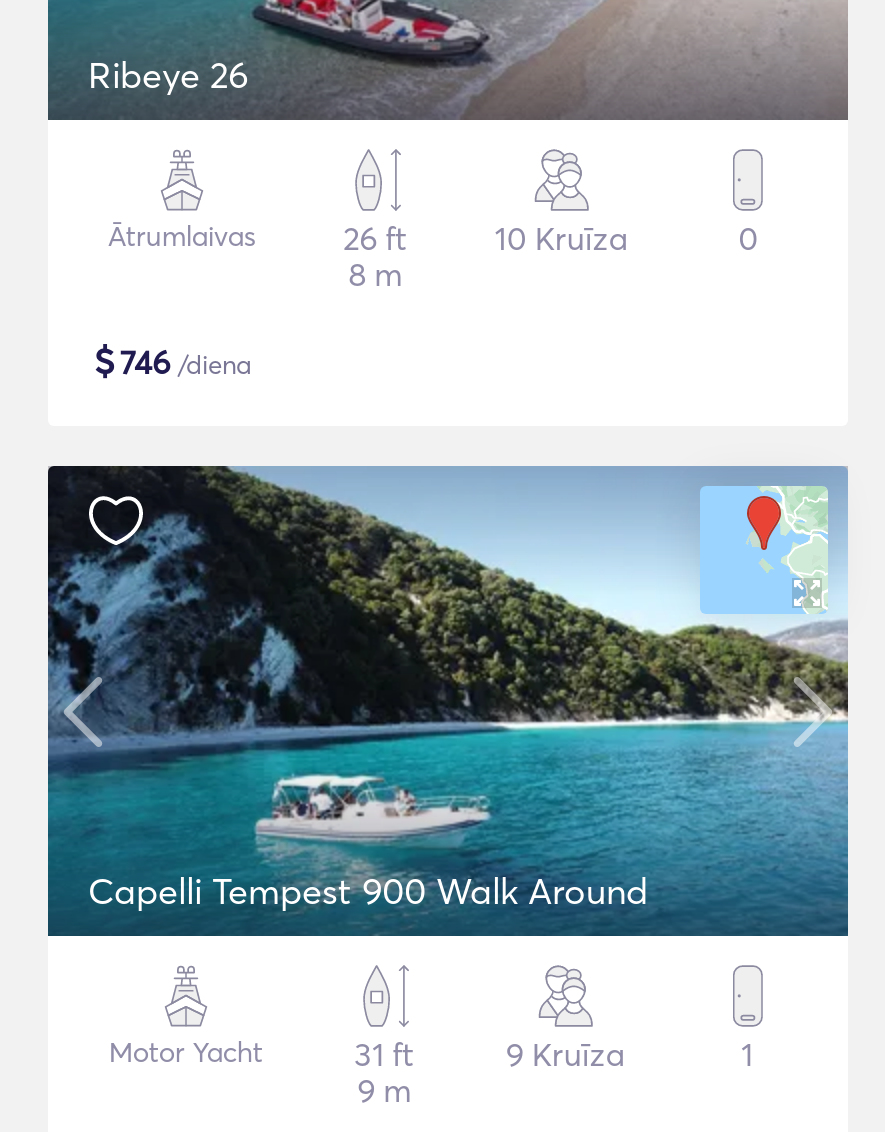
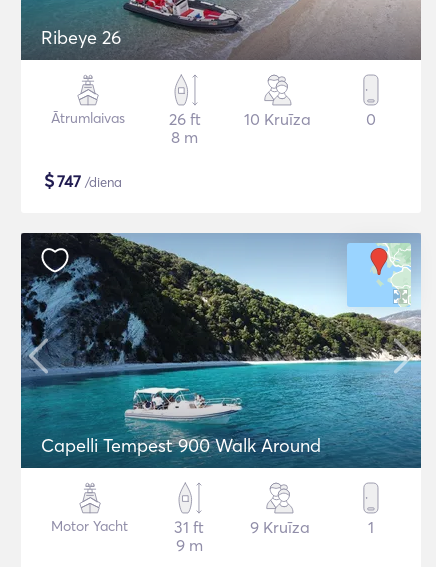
[94,338,252,384] $746 /diena -> [44,169,122,192] $747 /diena

